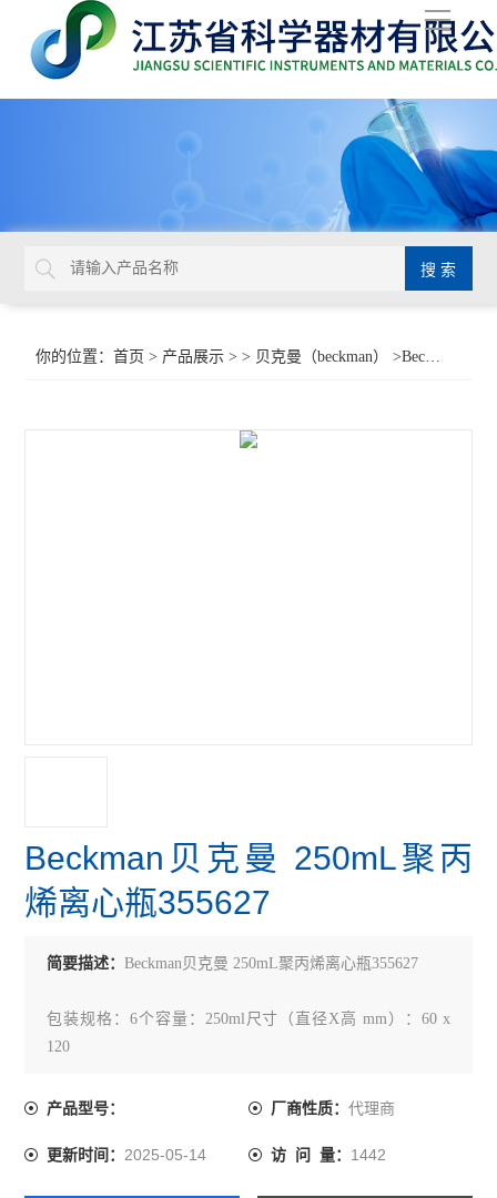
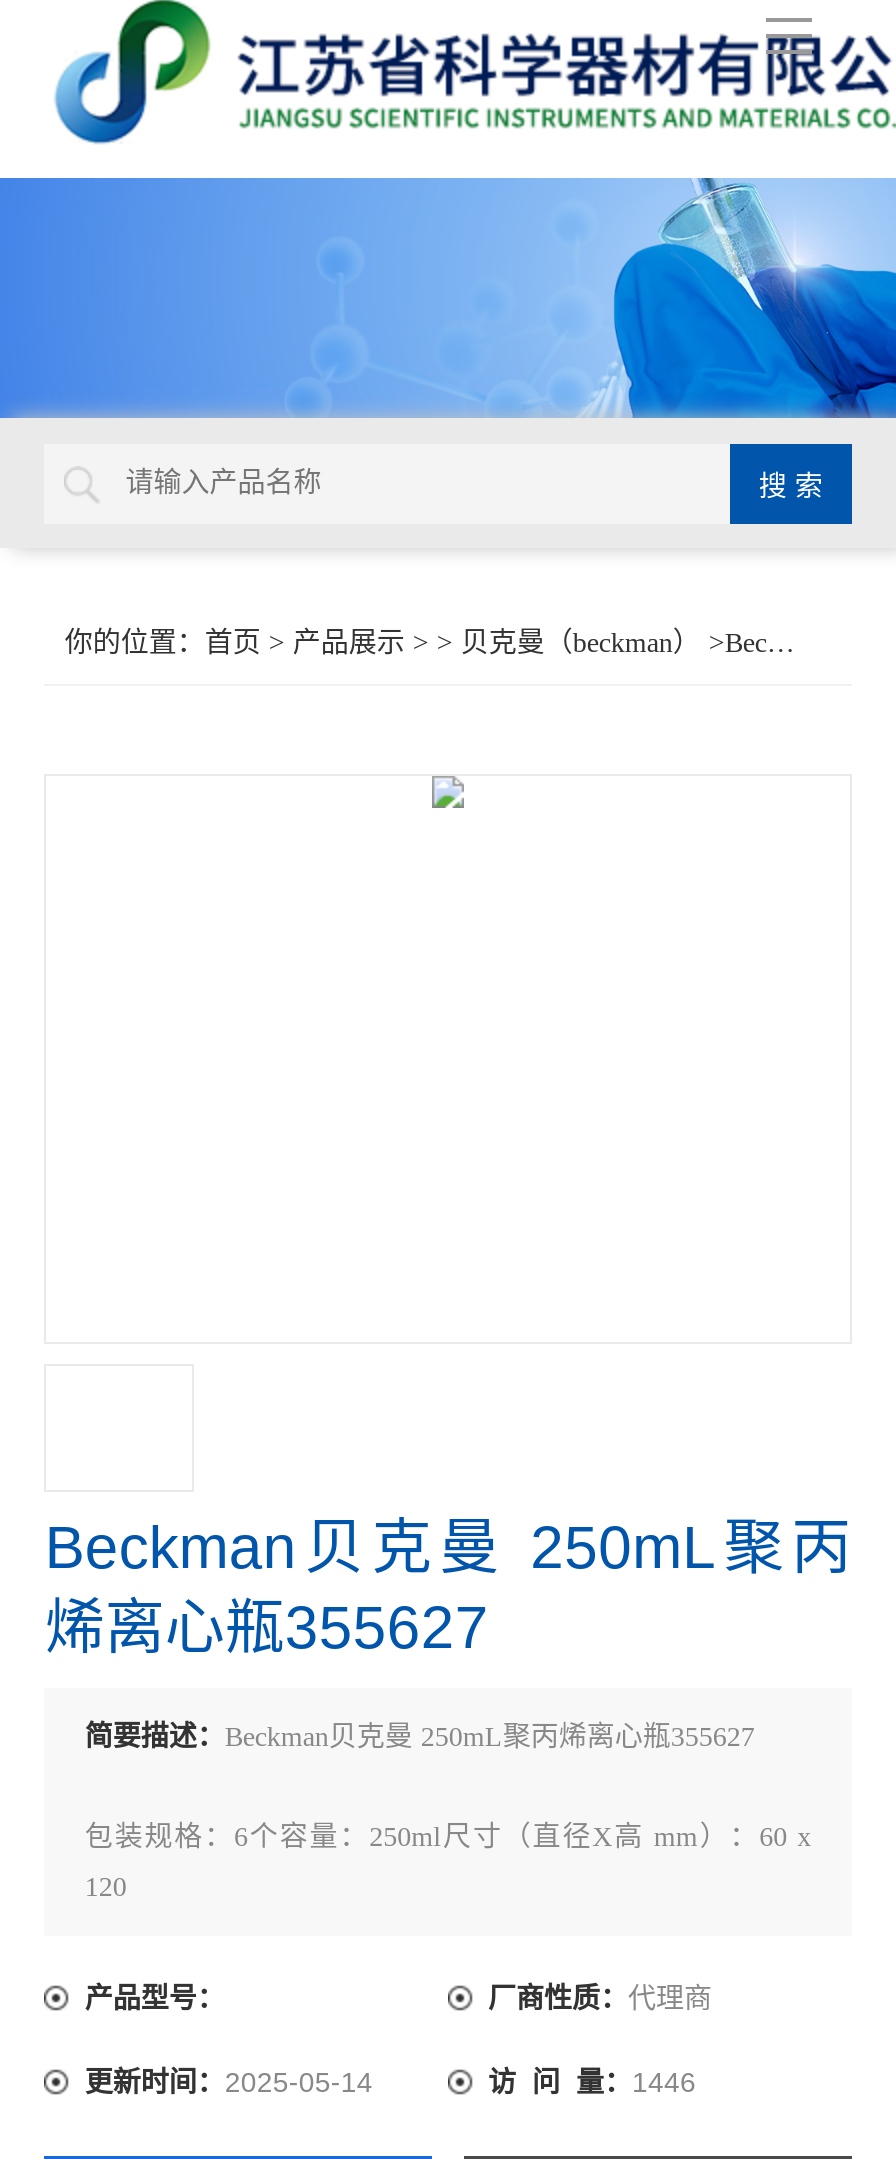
[271,1146,386,1164] 访 问 量：1442 -> [488,2066,696,2098] 访 问 量：1446

